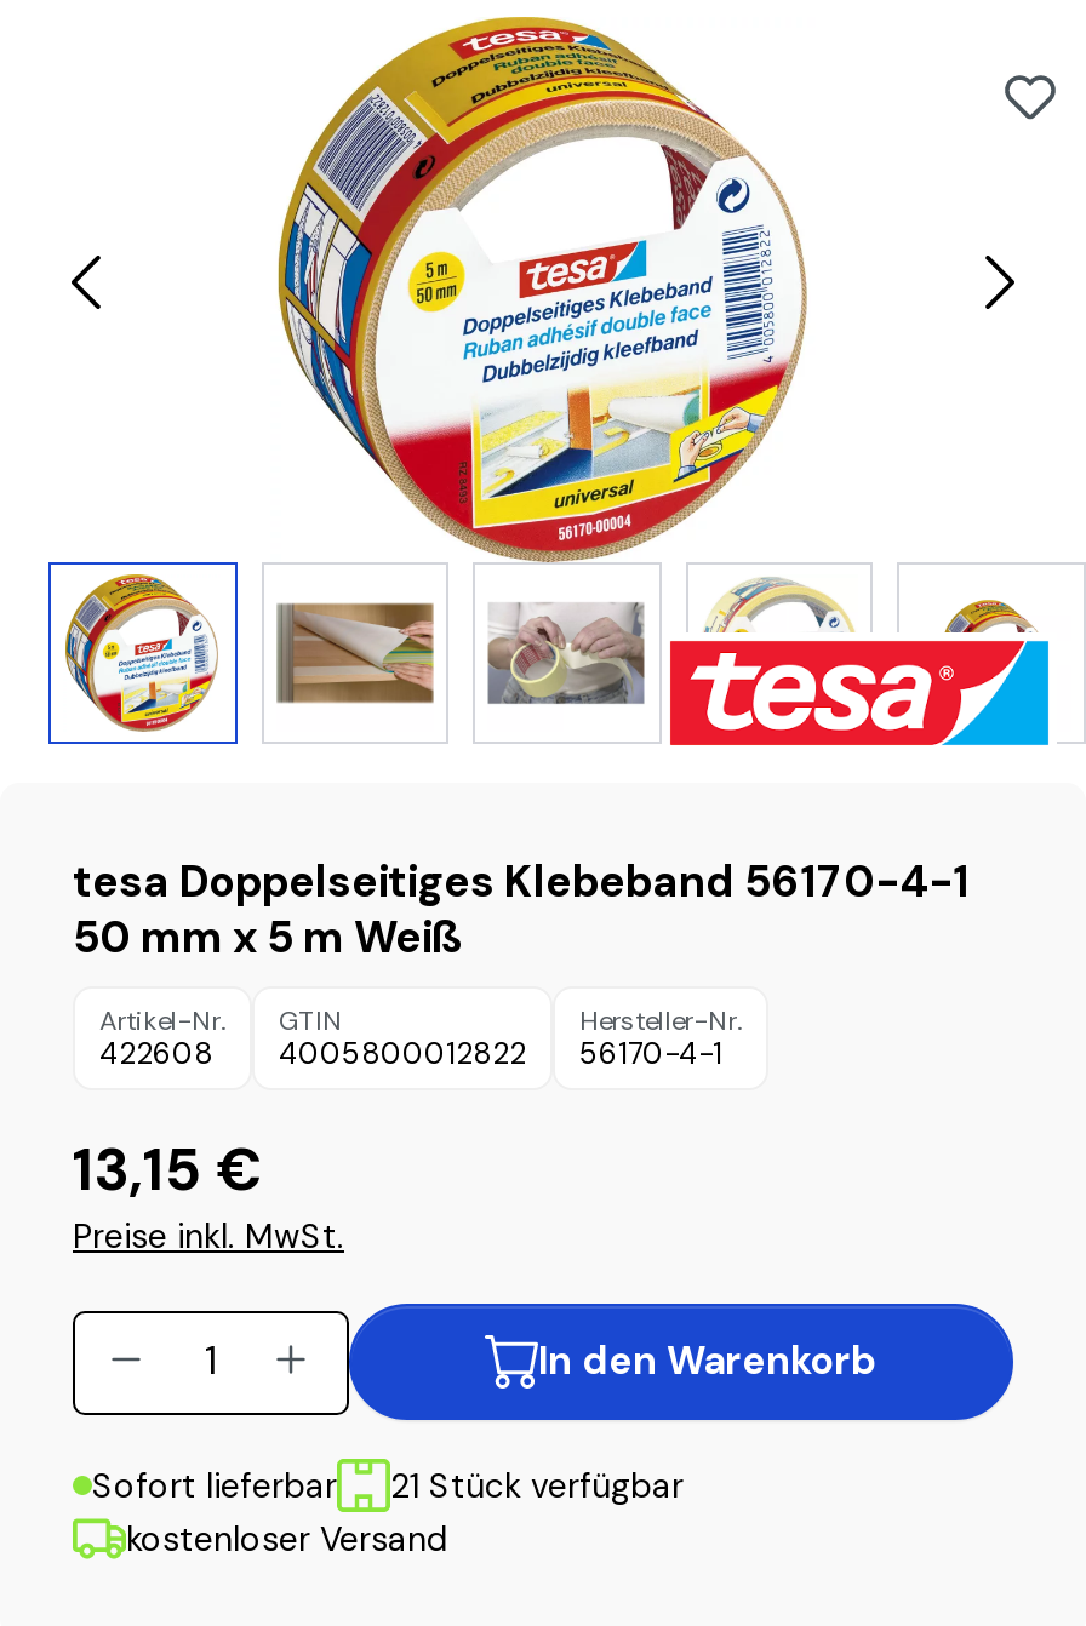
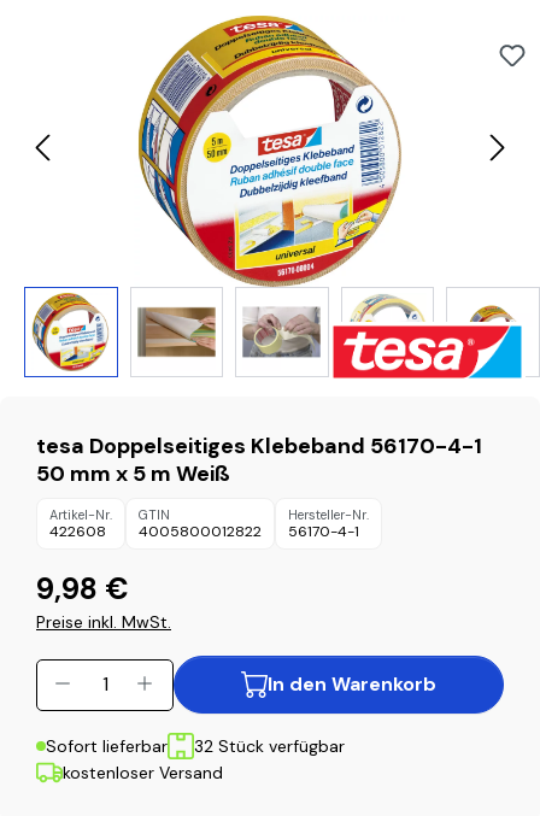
[73,1132,264,1207] 13,15 € -> [36,570,129,607] 9,98 €
[390,1462,684,1506] 21 Stück verfügbar -> [194,735,345,756] 32 Stück verfügbar

